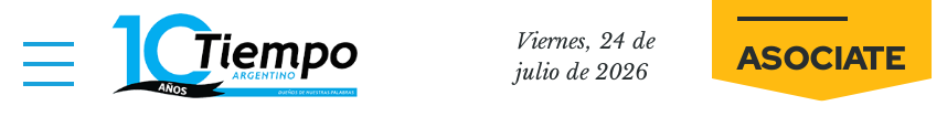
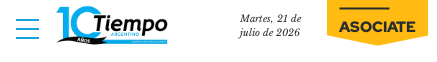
[516,29,655,55] Viernes, 24 de -> [240,13,301,25] Martes, 21 de

